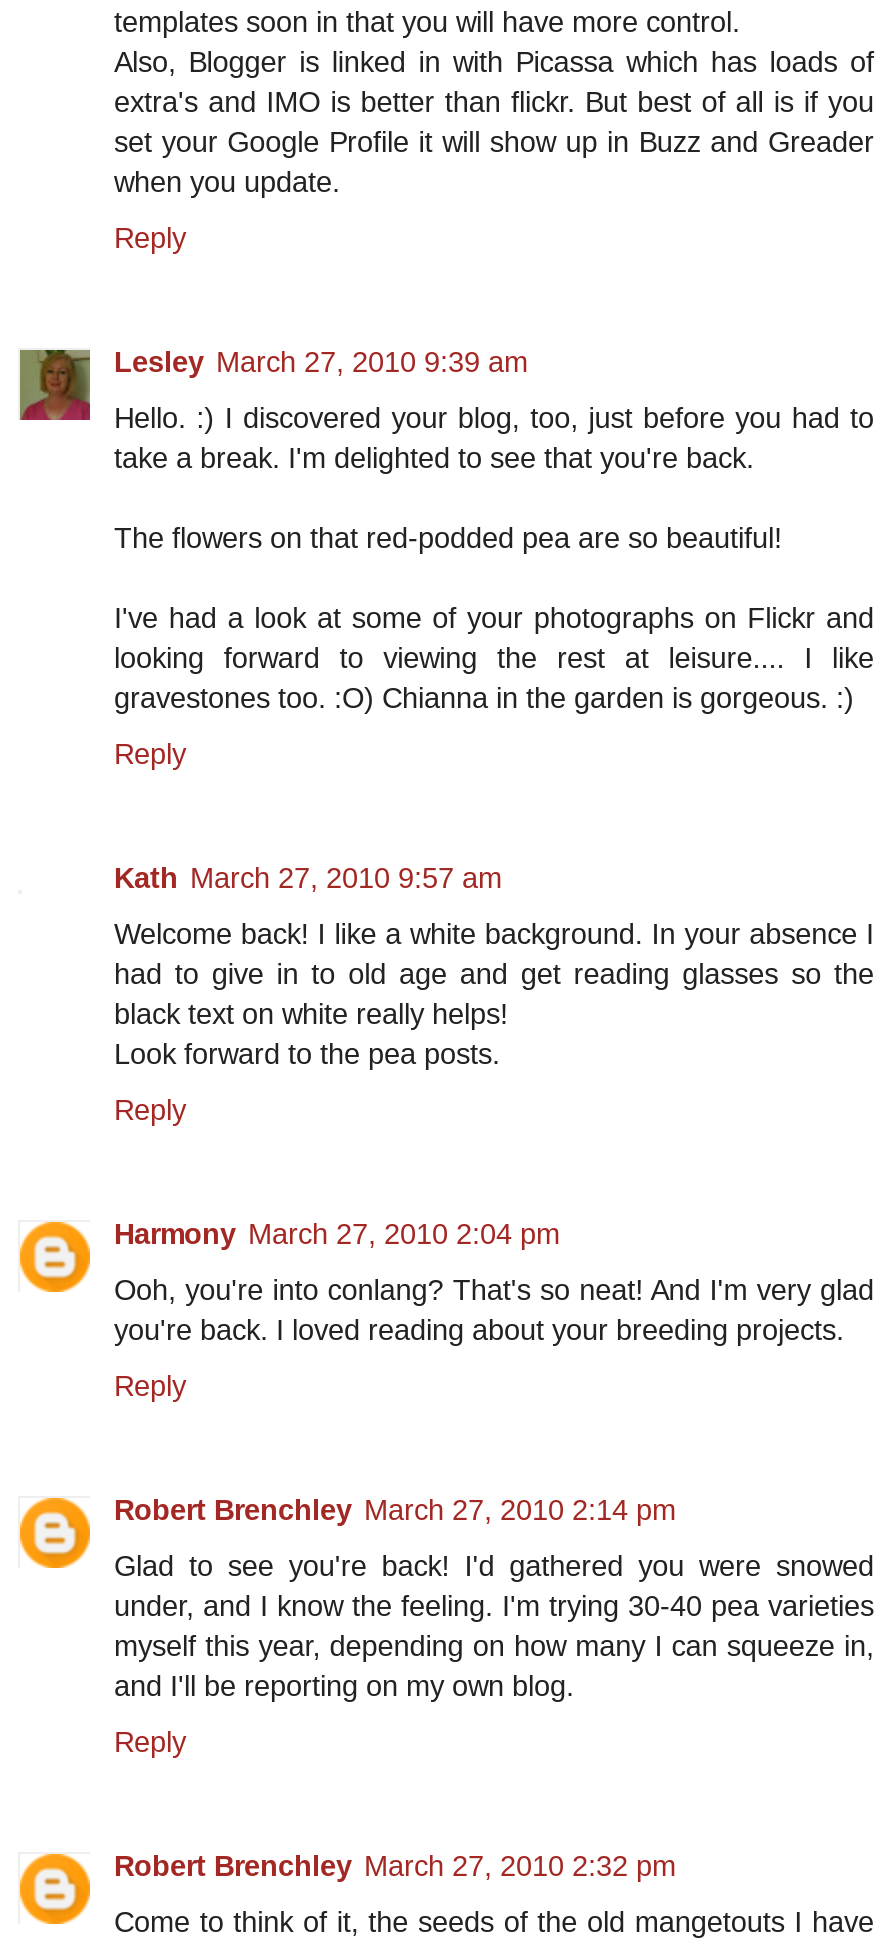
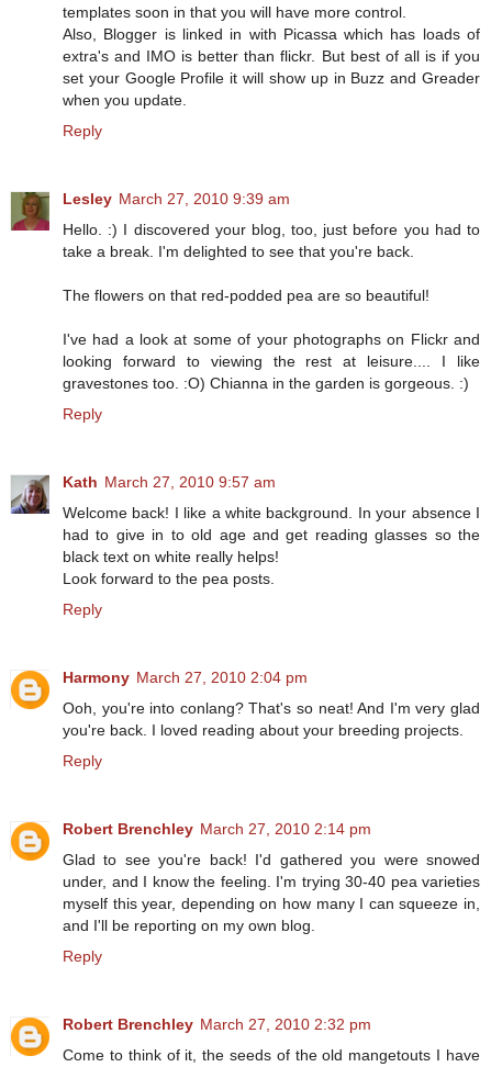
none -> [10,474,51,515] [image]

